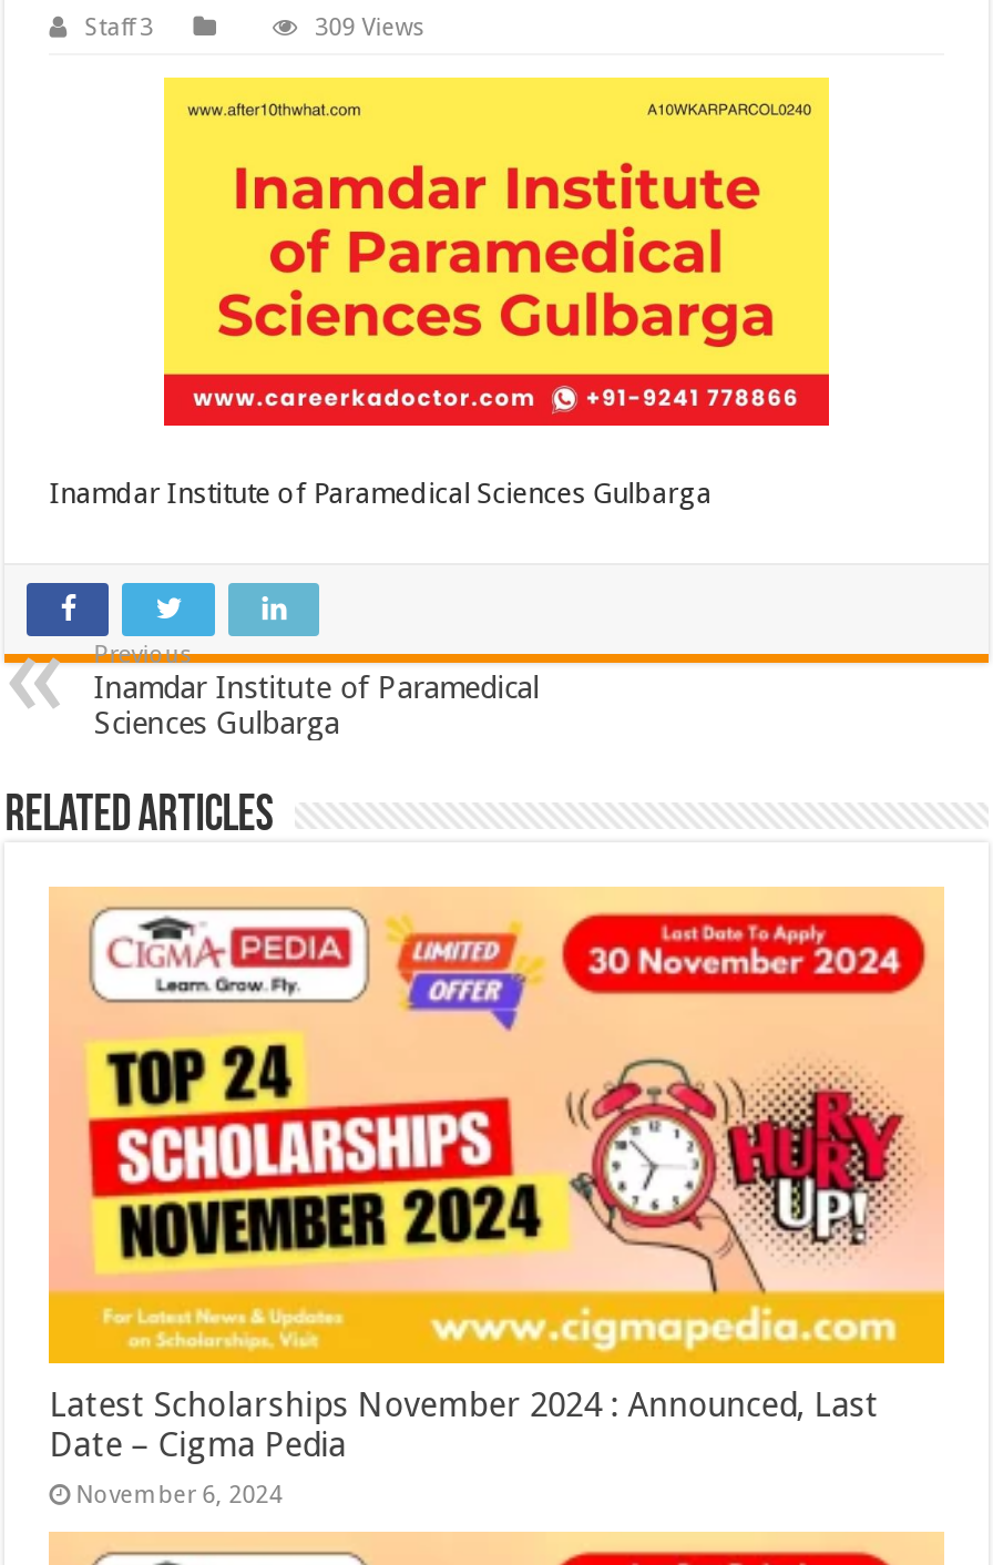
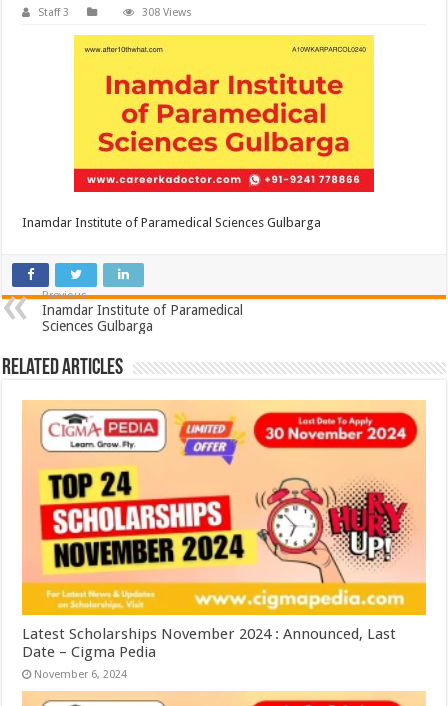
[315,13,426,42] 309 Views -> [142,6,192,19] 308 Views

